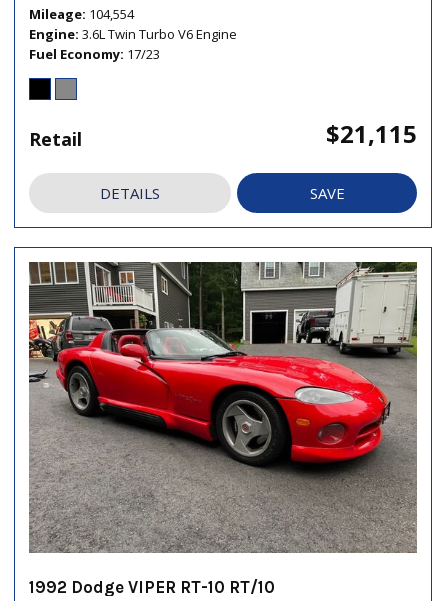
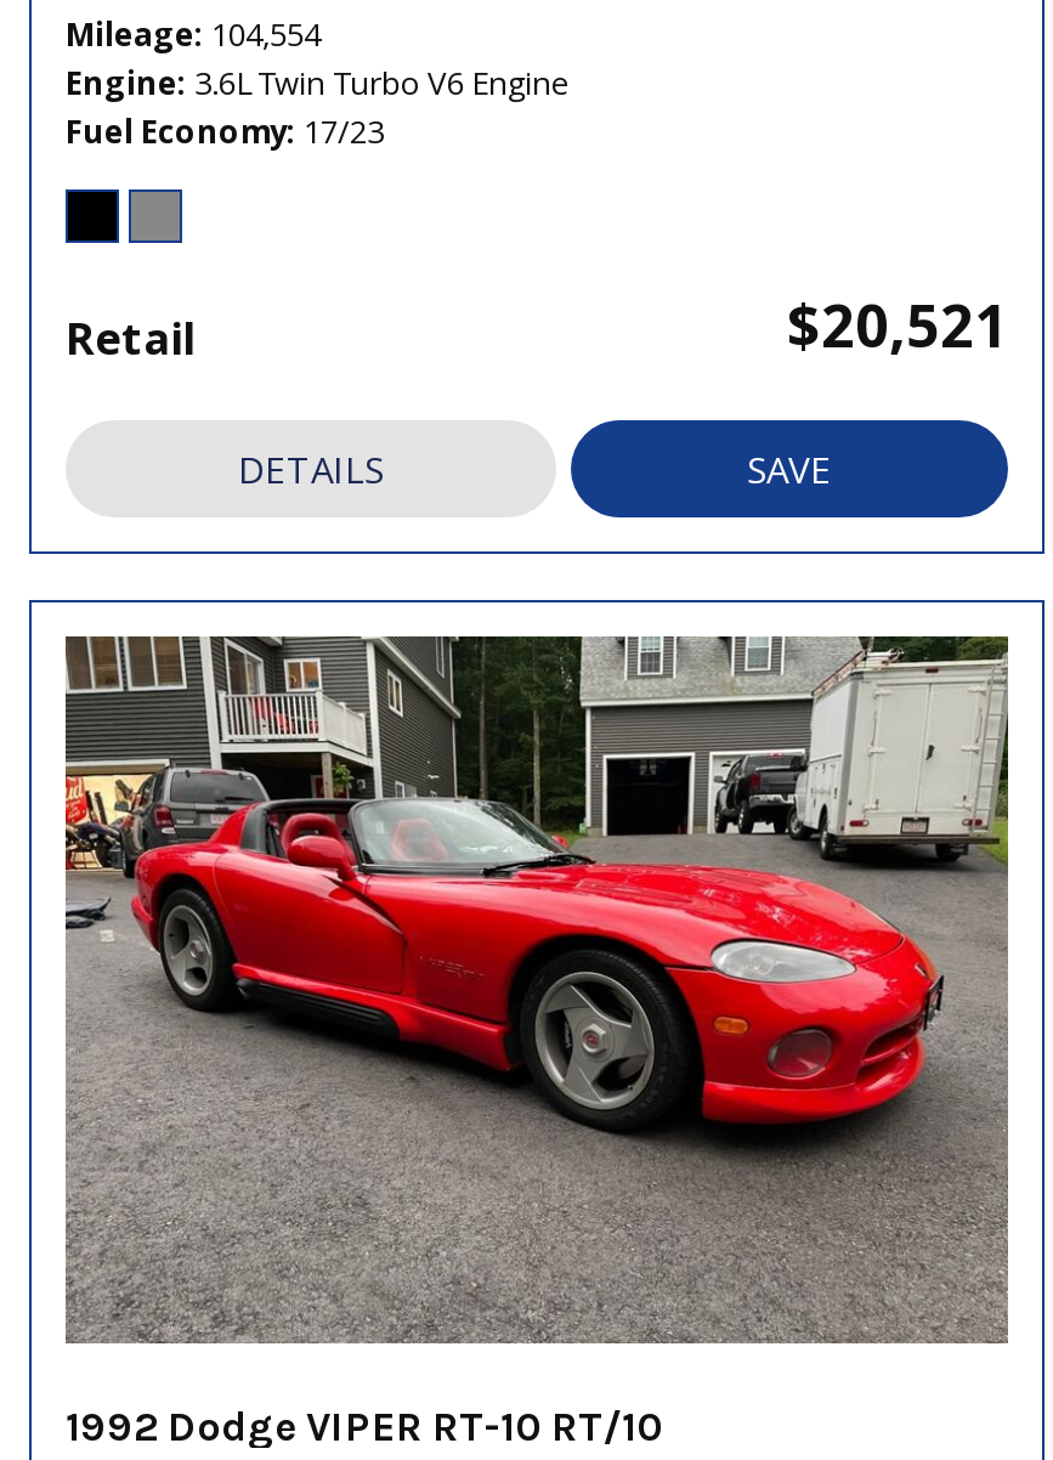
[326,117,417,150] $21,115 -> [787,284,1008,364] $20,521

